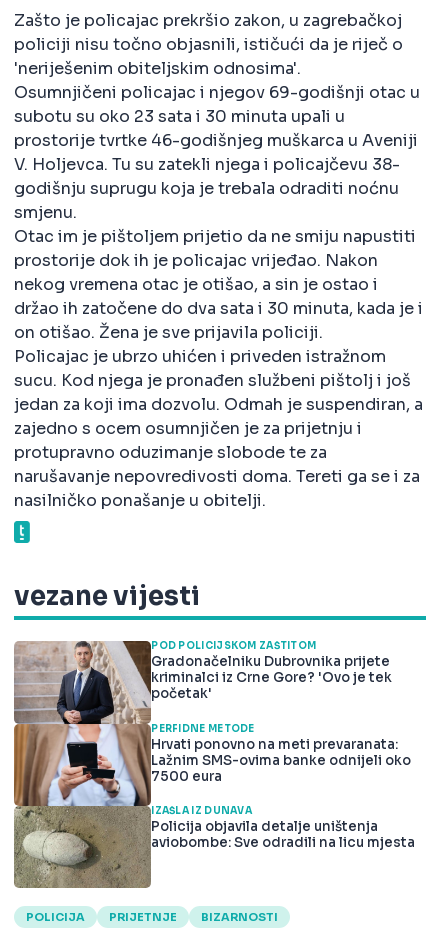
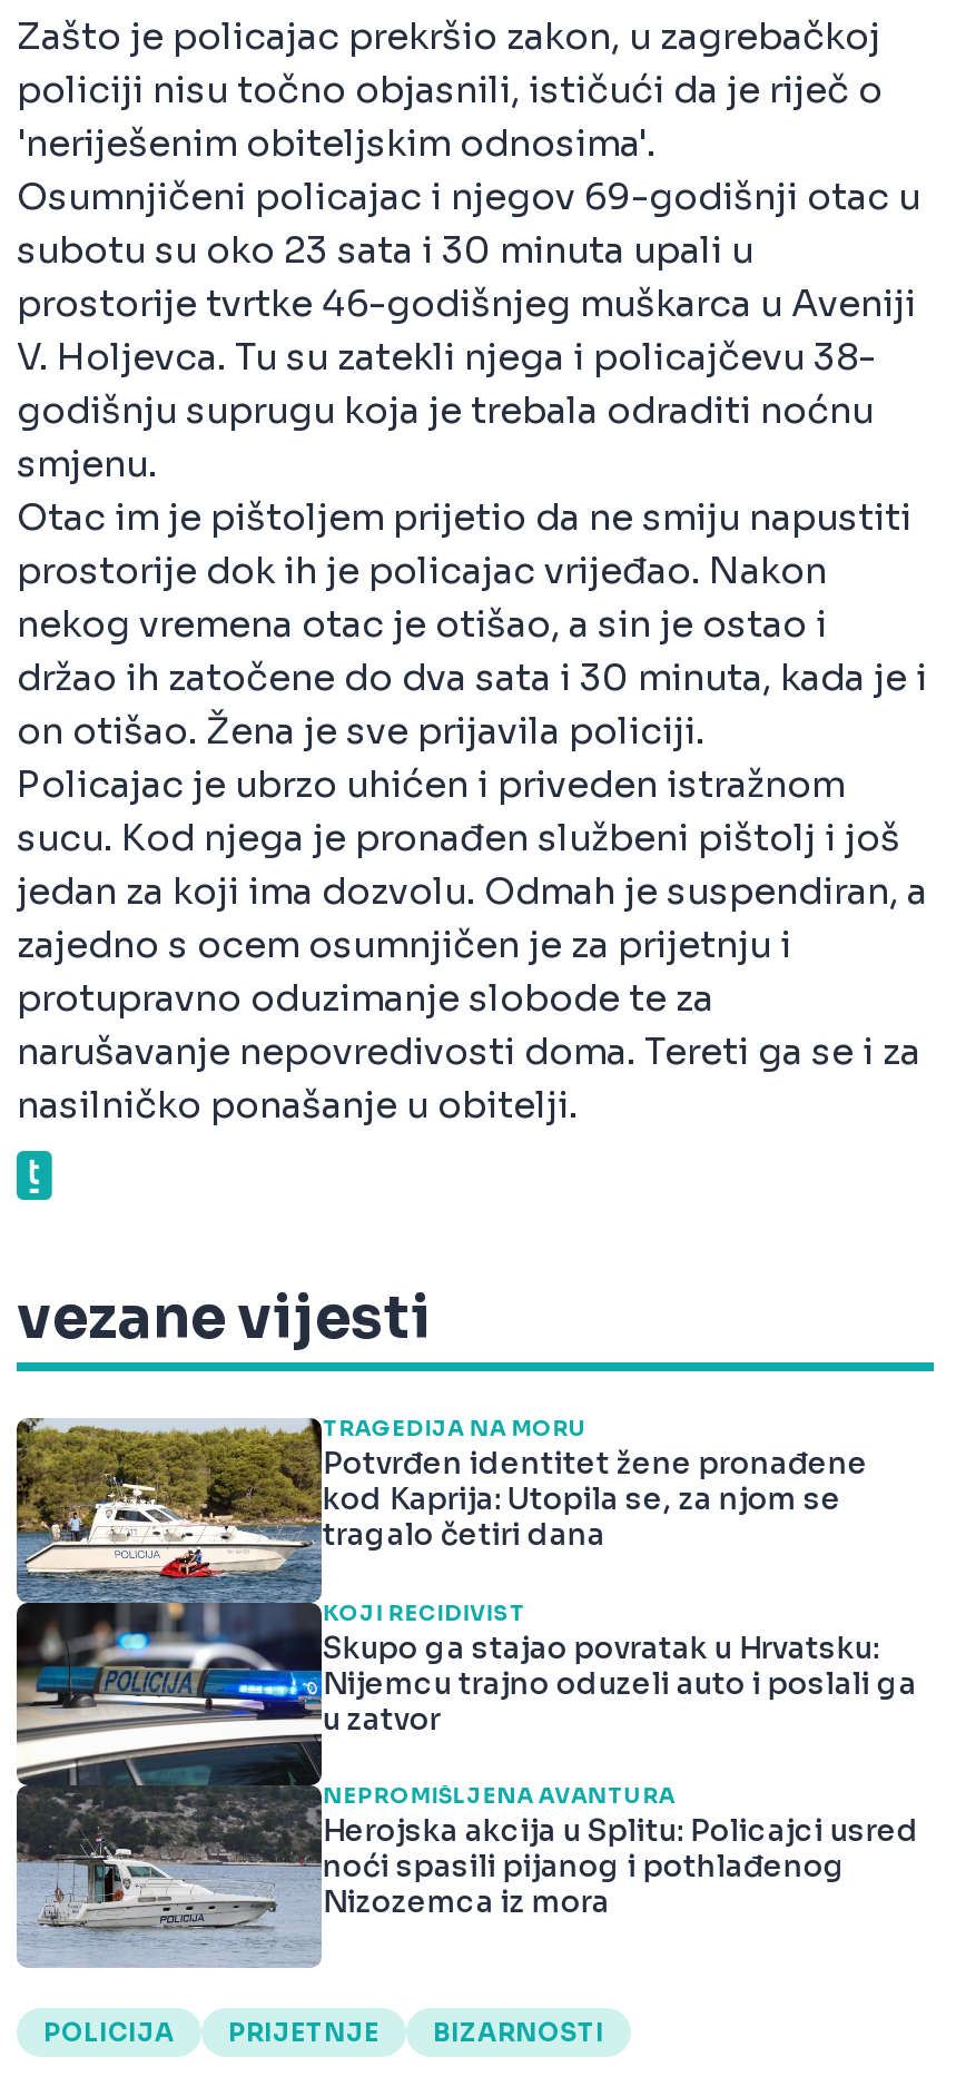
[13,640,392,888] [image] | POD POLICIJSKOM ZAŠTITOM | Gradonačelniku Dubrovnika prijete | kriminalci iz Crne Gore? 'Ovo je tek | početak' -> [14,1417,868,1968] [image] | TRAGEDIJA NA MORU | Potvrđen identitet žene pronađene | kod Kaprija: Utopila se, za njom se | tragalo četiri dana
[151,723,411,785] PERFIDNE METODE | Hrvati ponovno na meti prevaranata: | Lažnim SMS-ovima banke odnijeli oko | 7500 eura -> [322,1600,917,1738] KOJI RECIDIVIST | Skupo ga stajao povratak u Hrvatsku: | Nijemcu trajno oduzeli auto i poslali ga | u zatvor
[151,805,415,851] IZAŠLA IZ DUNAVA | Policija objavila detalje uništenja | aviobombe: Sve odradili na licu mjesta -> [322,1783,919,1921] NEPROMIŠLJENA AVANTURA | Herojska akcija u Splitu: Policajci usred | noći spasili pijanog i pothlađenog | Nizozemca iz mora

